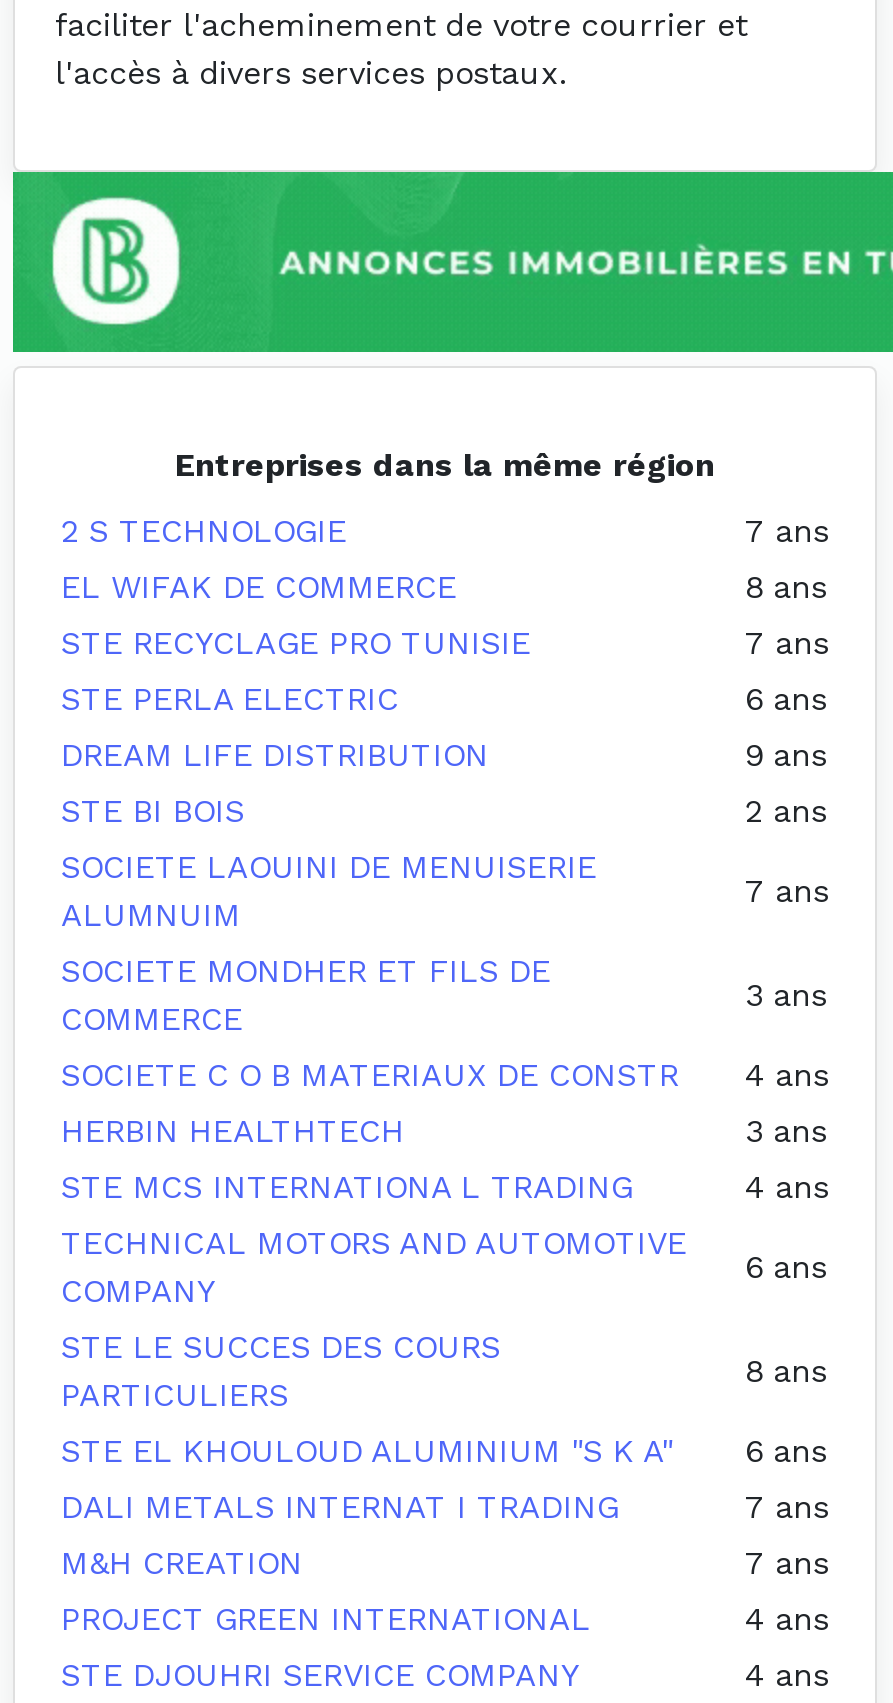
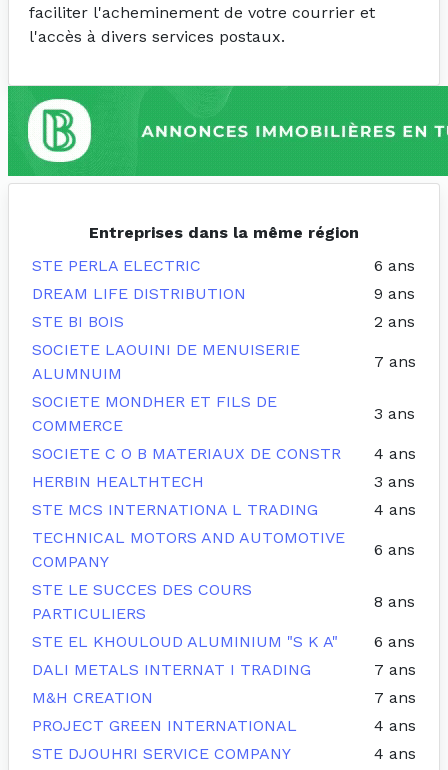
[61,512,829,662] 2 S TECHNOLOGIE | 7 ans | EL WIFAK DE COMMERCE | 8 ans | STE RECYCLAGE PRO TUNISIE | 7 ans -> none

